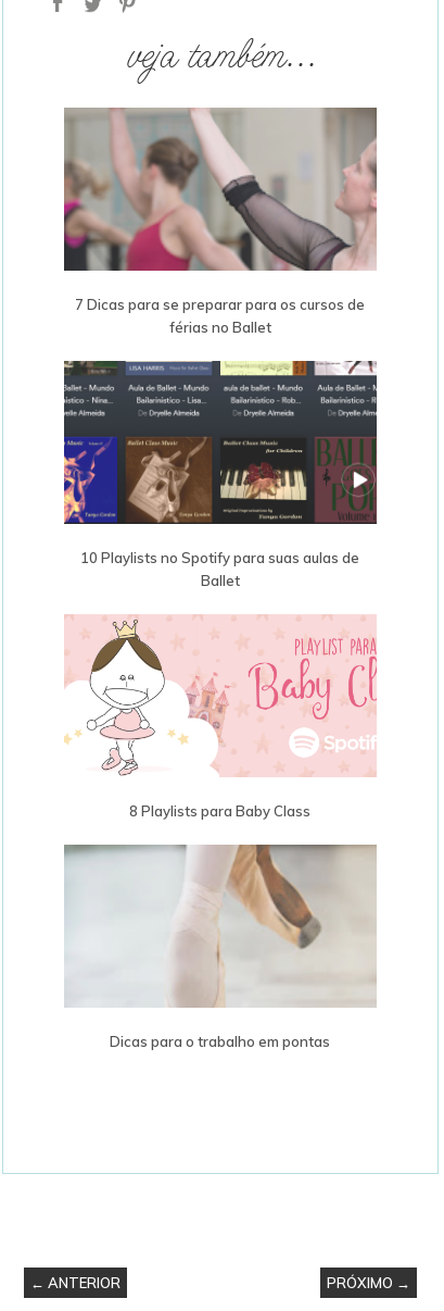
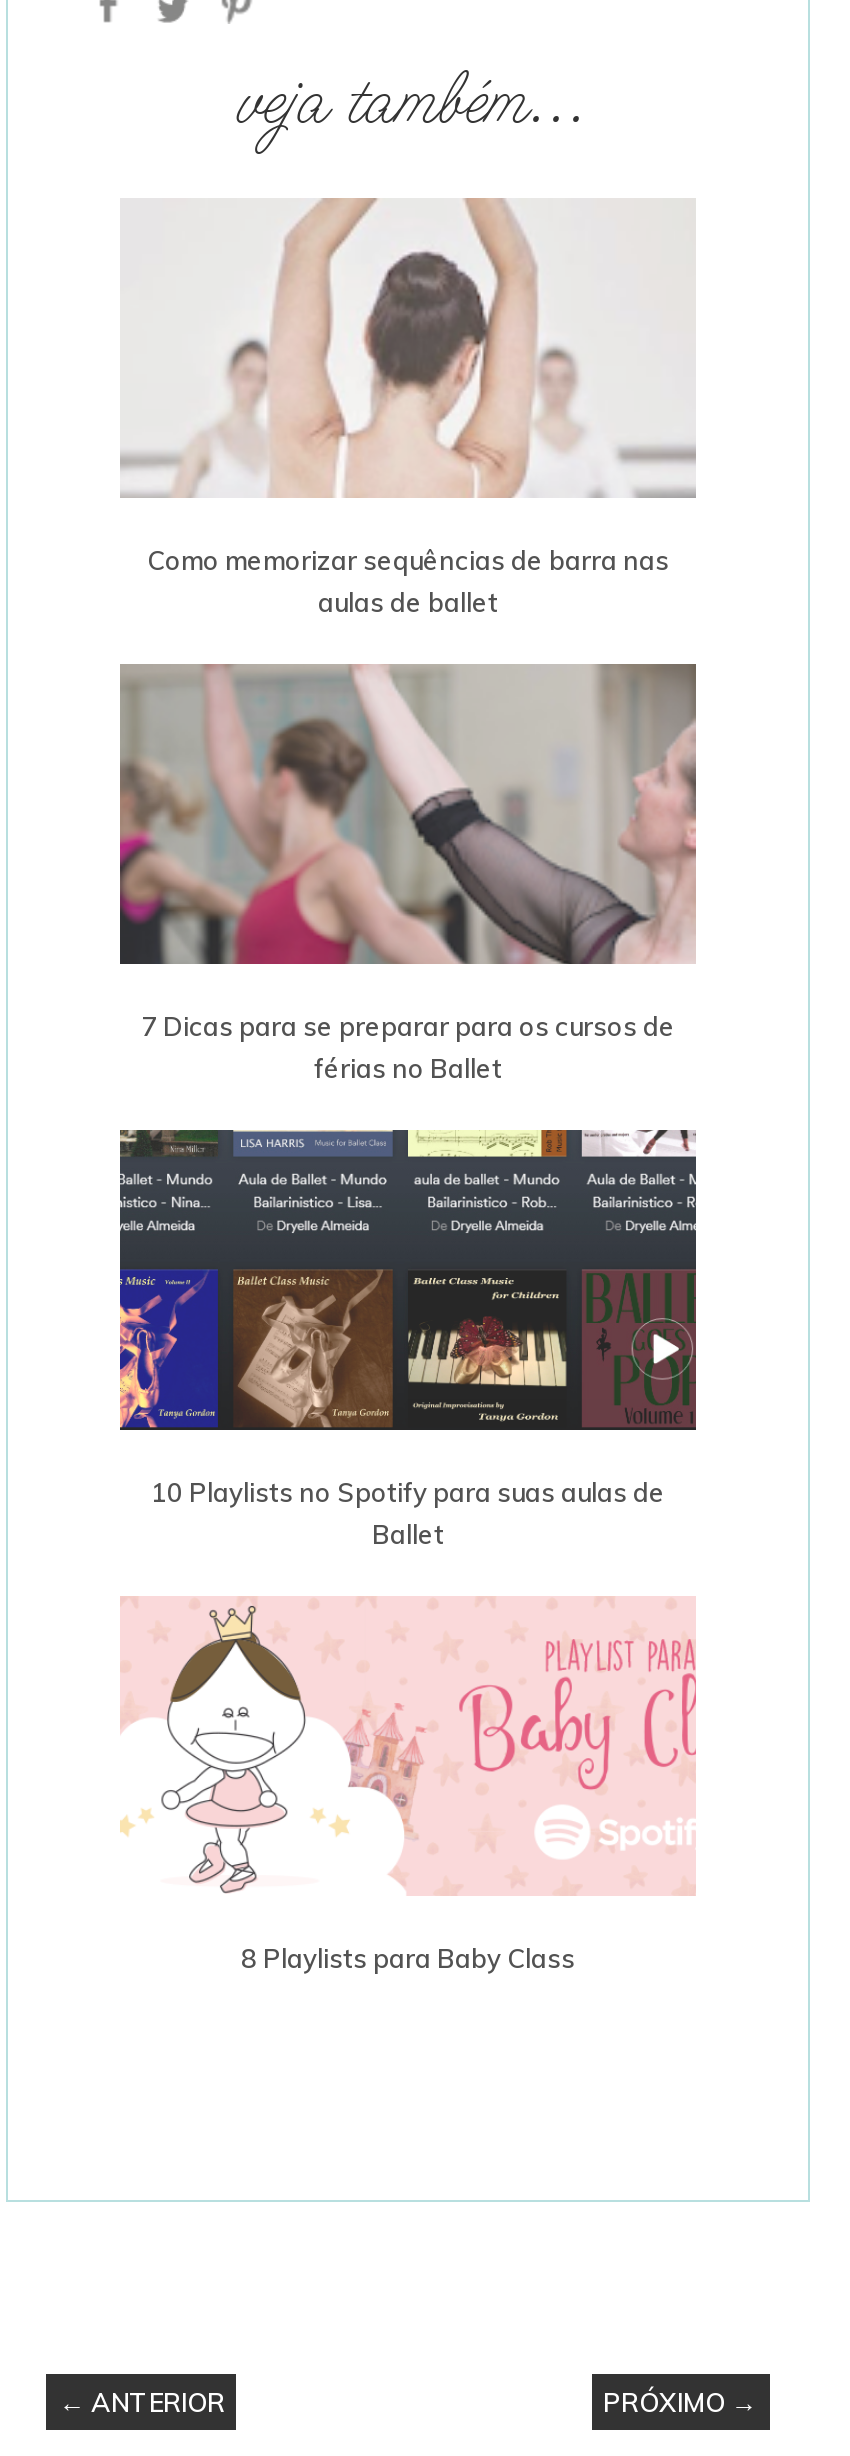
none -> [120,198,694,618] [image] | Como memorizar sequências de barra nas | aulas de ballet
moved [62,107,379,819] -> [116,662,700,1974]: [image] | 7 Dicas para se preparar para os cursos de | férias no Ballet | 10 Playlists no Spotify para suas aulas de | Ballet | 8 Playlists para Baby Class
[63,844,377,1050] [image] | Dicas para o trabalho em pontas -> none

